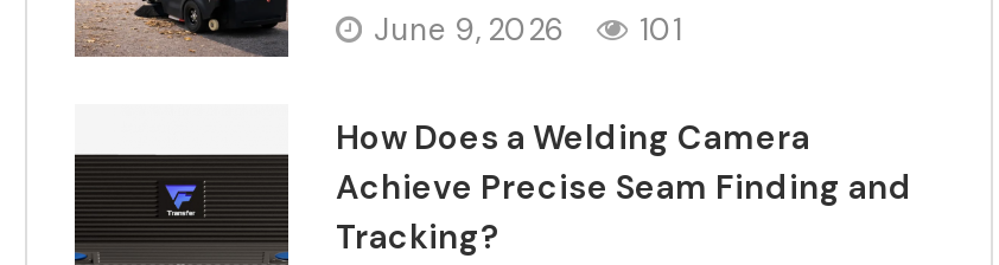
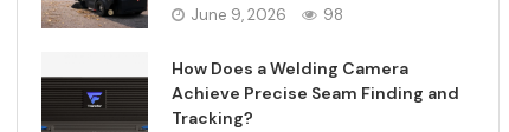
[374,9,682,49] June 9, 2026 101 -> [191,5,343,25] June 9, 2026 98

